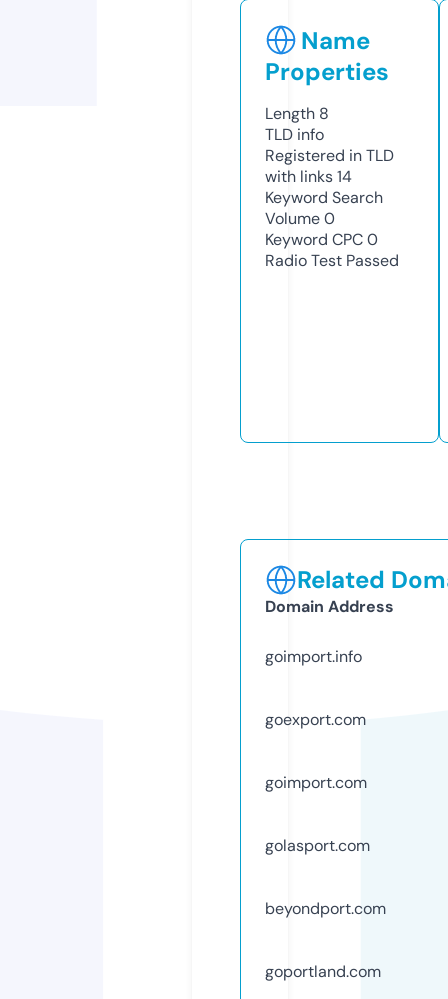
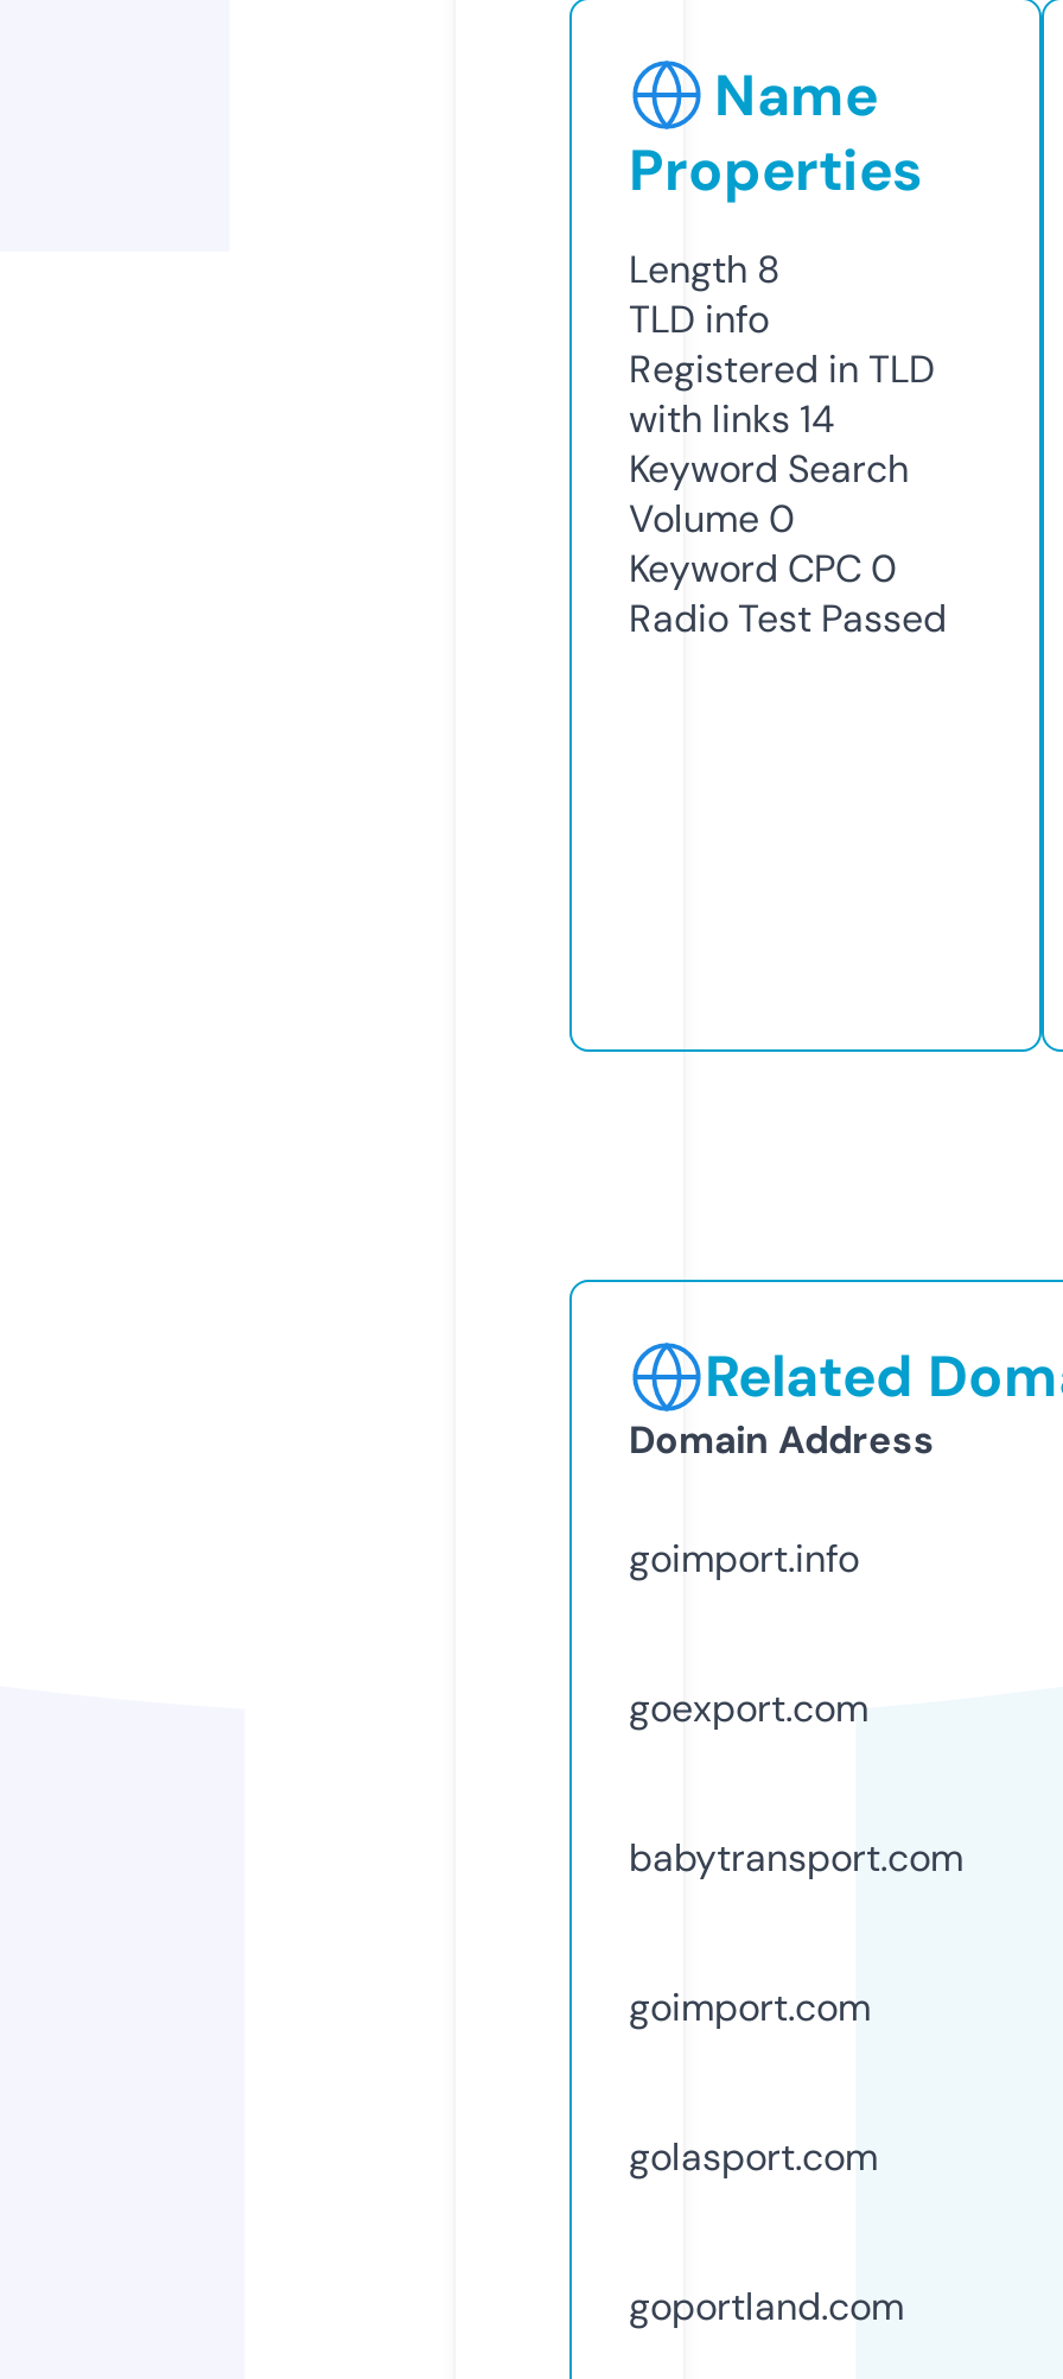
none -> [629,1832,963,1882] babytransport.com
moved [265,772,370,856] -> [629,1982,878,2181]: goimport.com | golasport.com
[265,898,386,919] beyondport.com -> none

